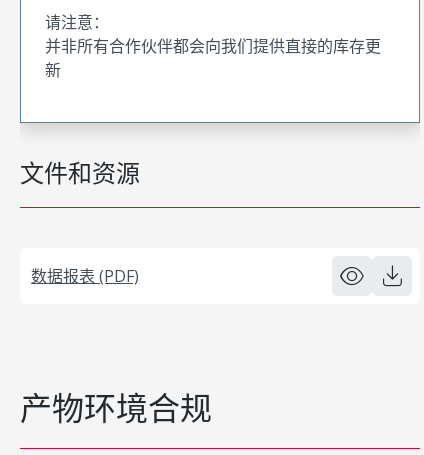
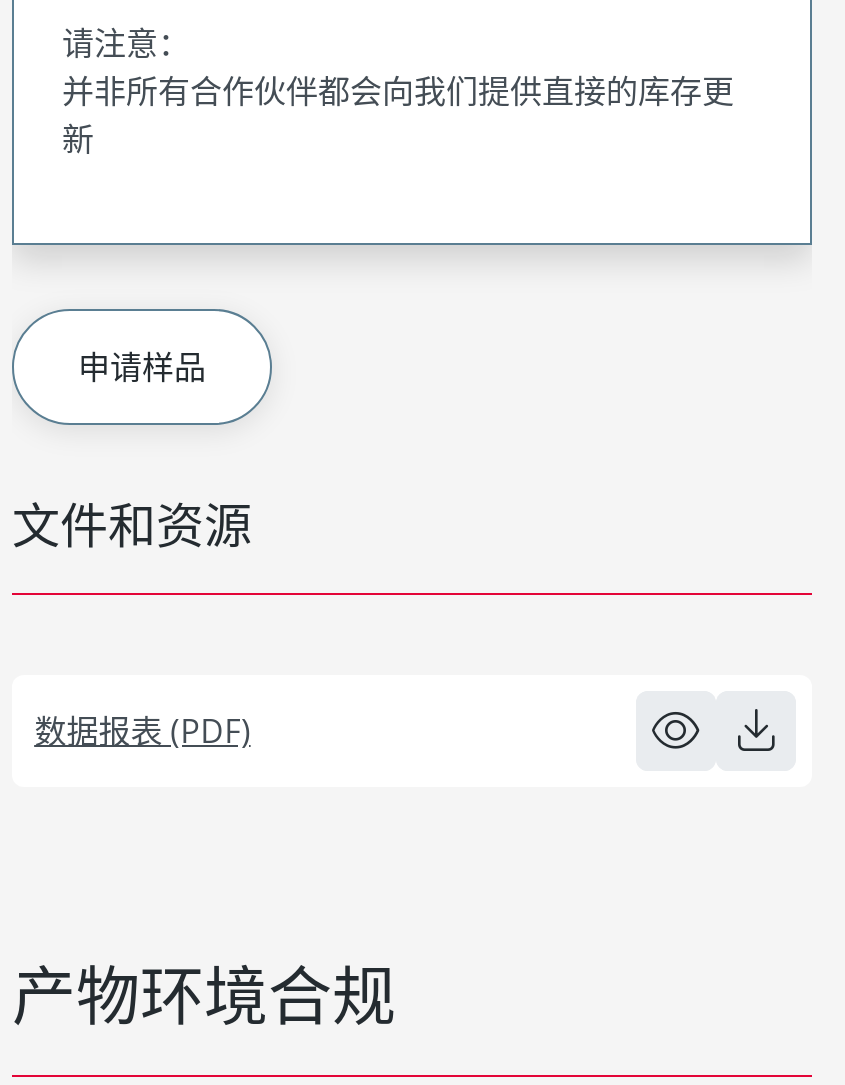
none -> [78,344,206,388] 申请样品

